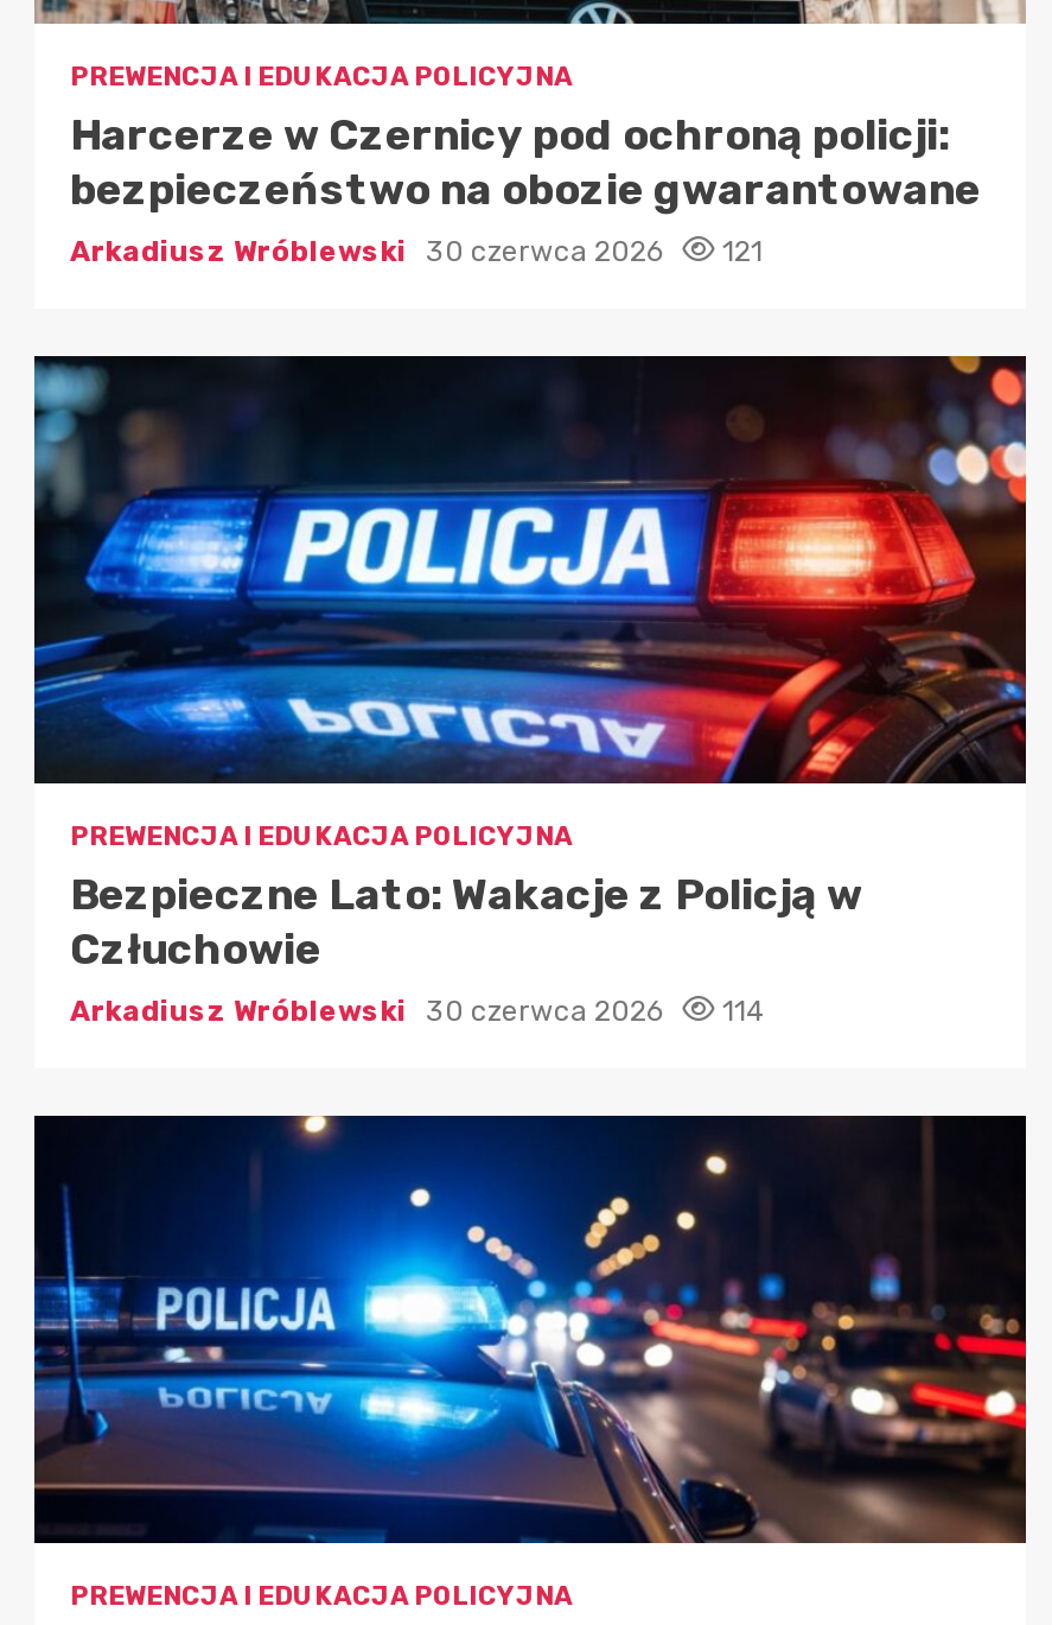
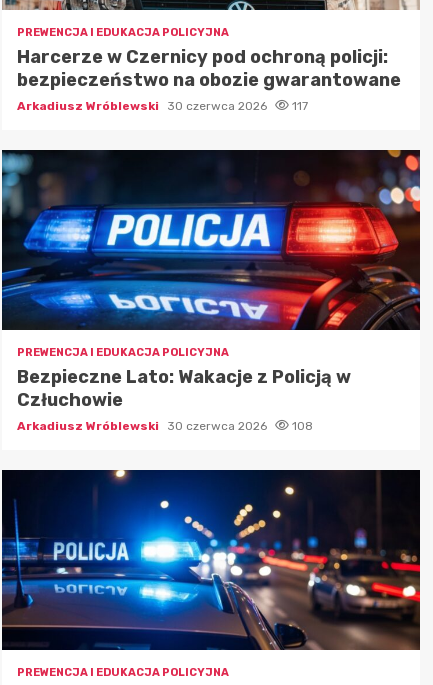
[70,235,763,268] Arkadiusz Wróblewski 30 czerwca 2026 121 -> [17,99,308,113] Arkadiusz Wróblewski 30 czerwca 2026 117
[70,995,765,1028] Arkadiusz Wróblewski 30 czerwca 2026 114 -> [17,419,313,433] Arkadiusz Wróblewski 30 czerwca 2026 108

